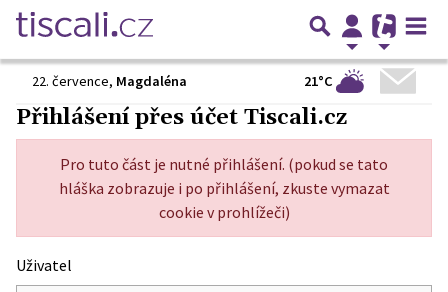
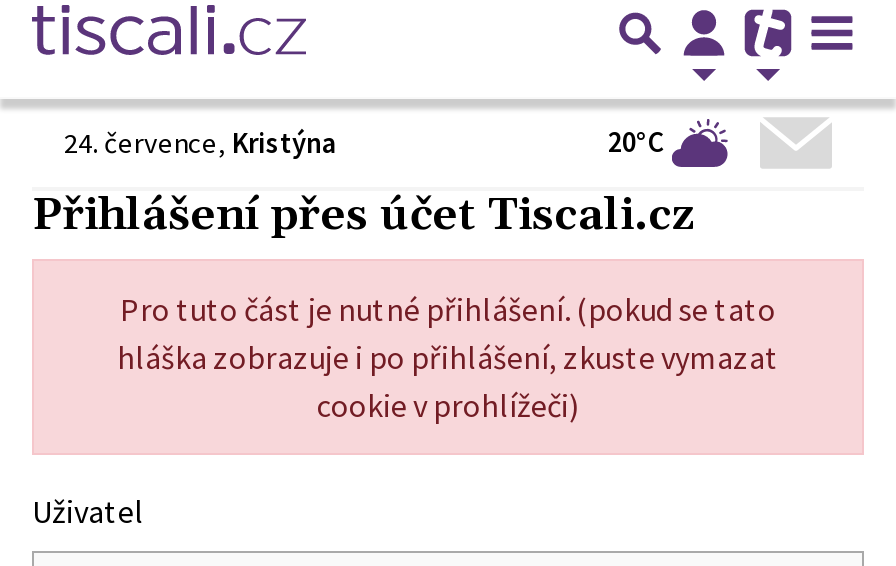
[32,71,336,90] 22. července, Magdaléna | 21°C -> [64,124,672,161] 24. července, Kristýna | 20°C

